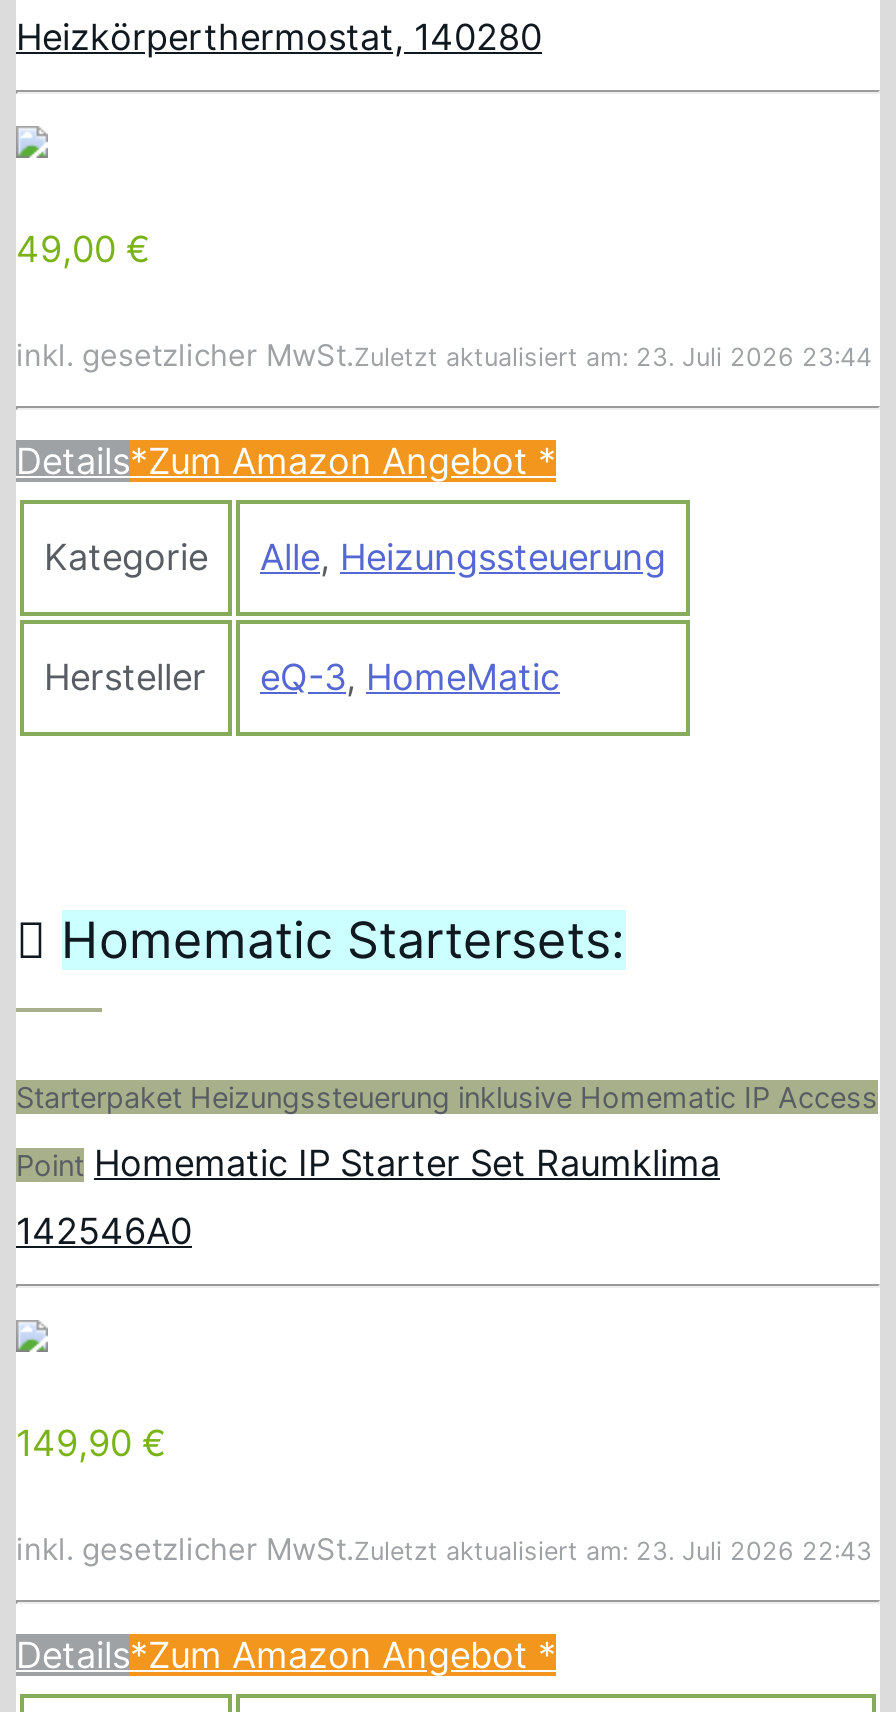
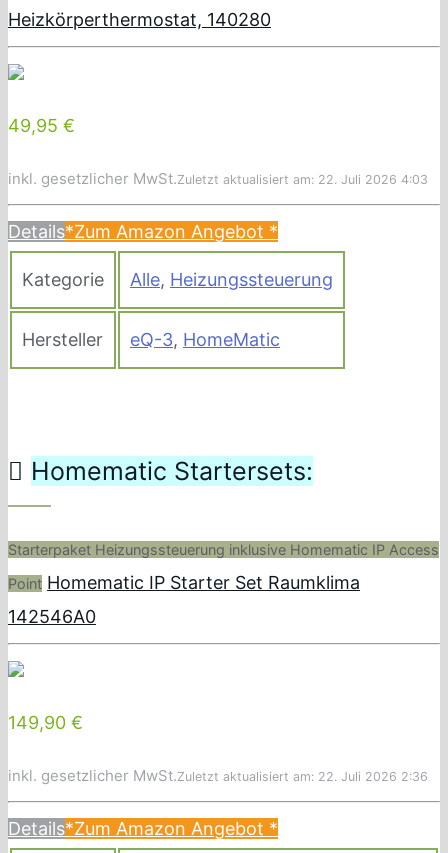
[16,228,160,270] 49,00 € -> [8,115,80,136] 49,95 €
[16,336,872,374] inkl. gesetzlicher MwSt.Zuletzt aktualisiert am: 23. Juli 2026 23:44 -> [8,169,428,188] inkl. gesetzlicher MwSt.Zuletzt aktualisiert am: 22. Juli 2026 4:03
[16,1530,872,1568] inkl. gesetzlicher MwSt.Zuletzt aktualisiert am: 23. Juli 2026 22:43 -> [8,766,428,785] inkl. gesetzlicher MwSt.Zuletzt aktualisiert am: 22. Juli 2026 2:36

